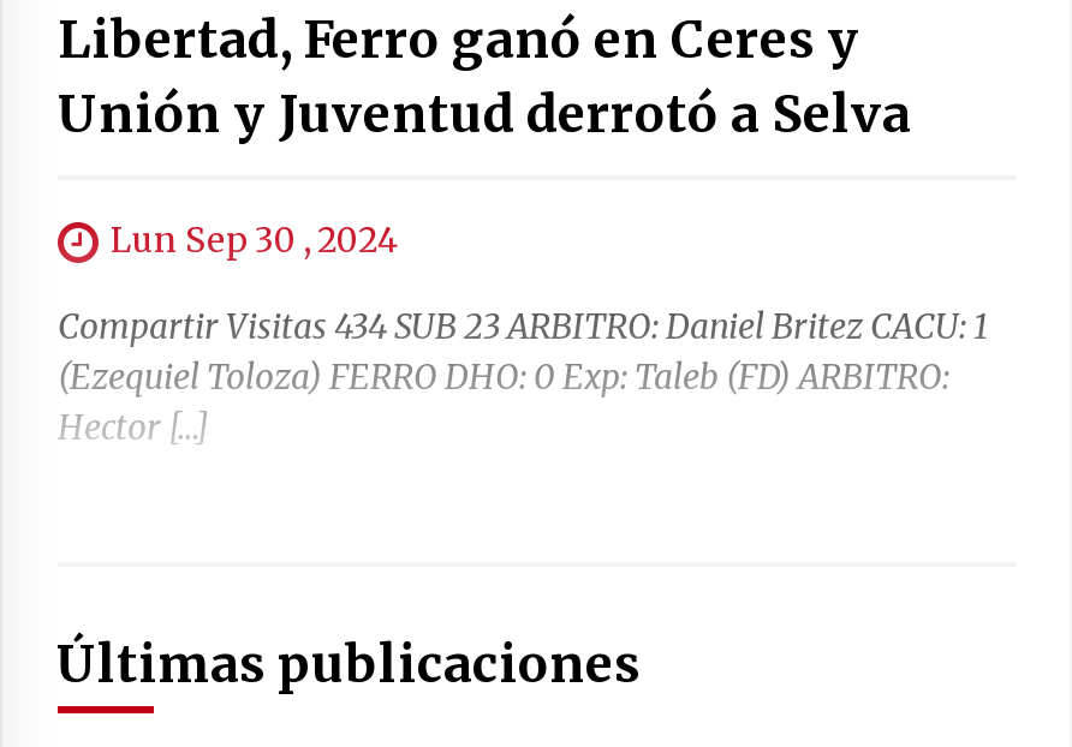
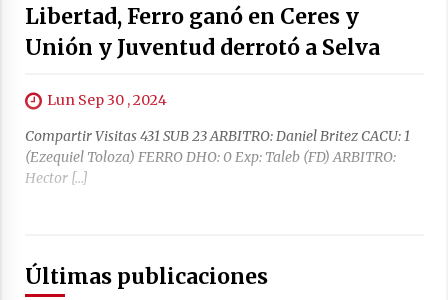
[56,305,987,348] Compartir Visitas 434 SUB 23 ARBITRO: Daniel Britez CACU: 1 -> [24,127,409,145] Compartir Visitas 431 SUB 23 ARBITRO: Daniel Britez CACU: 1

